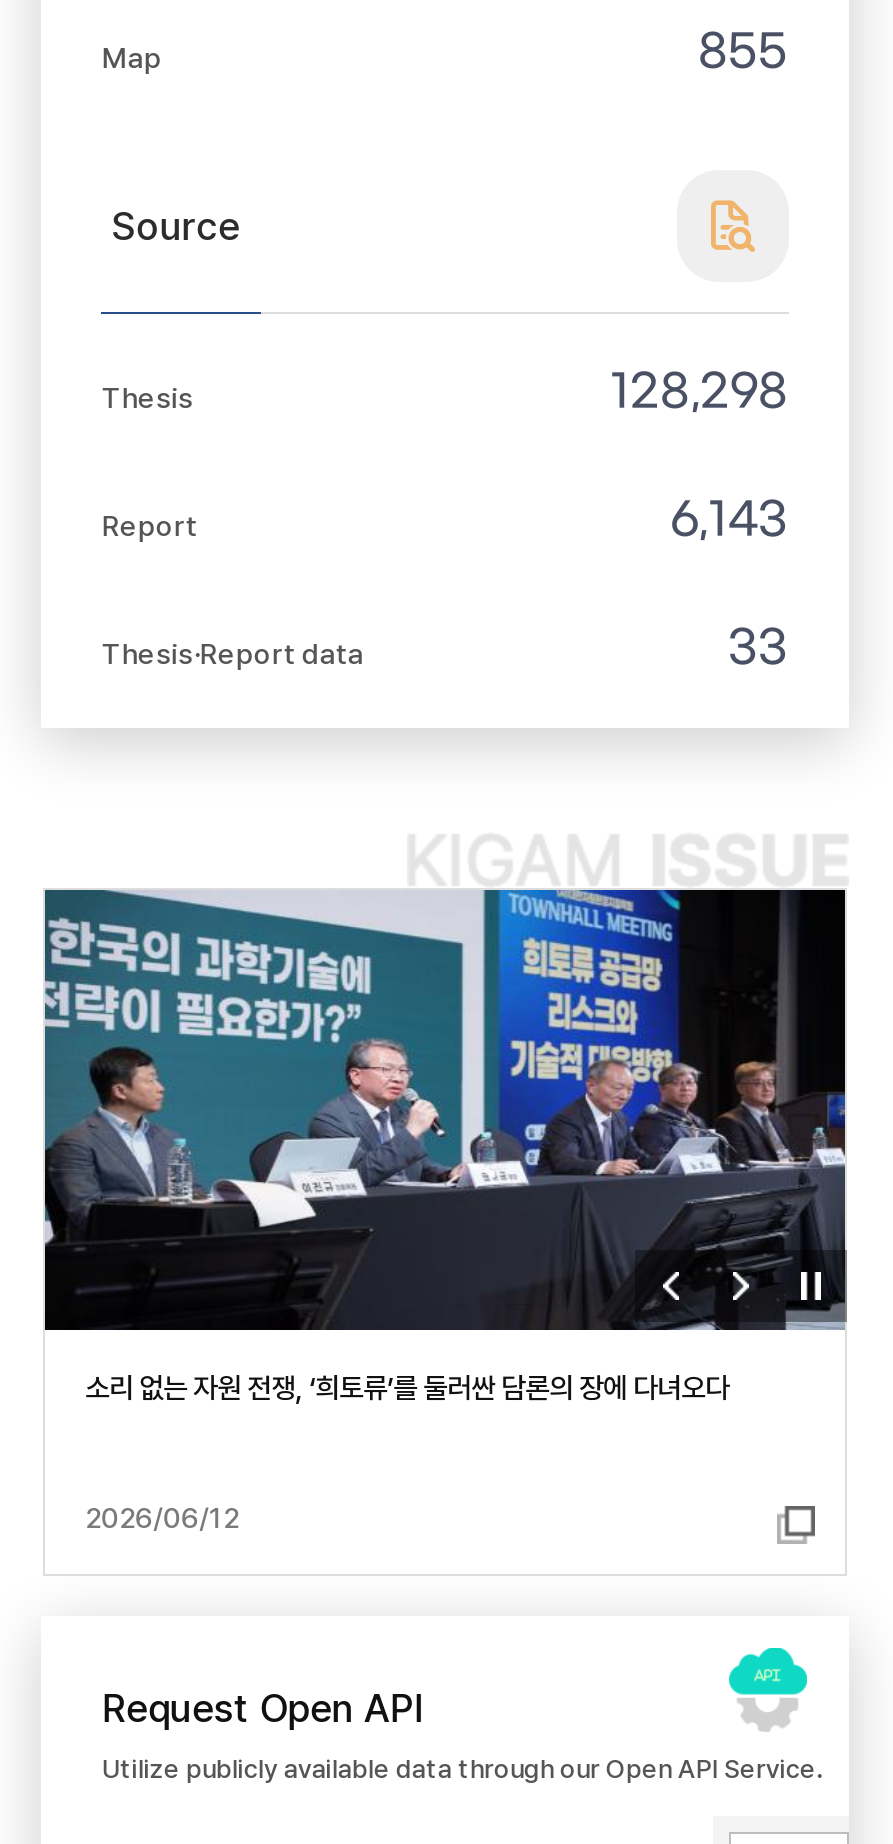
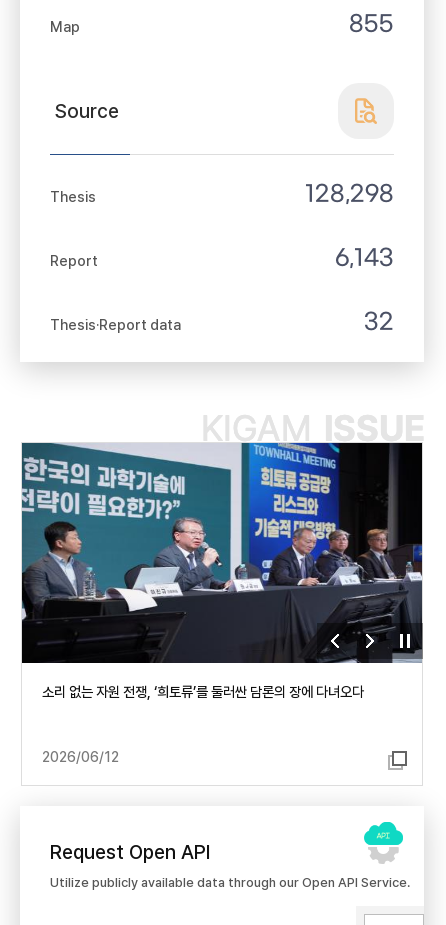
[728,622,788,676] 33 -> [364,309,394,336] 32

